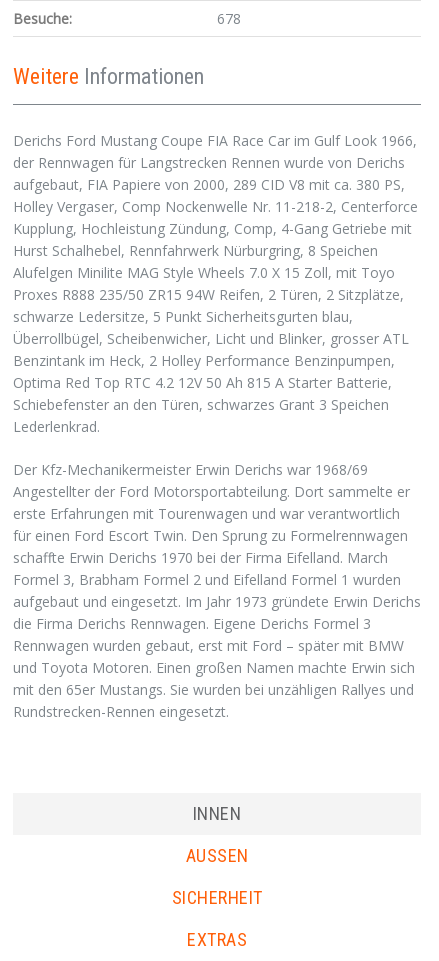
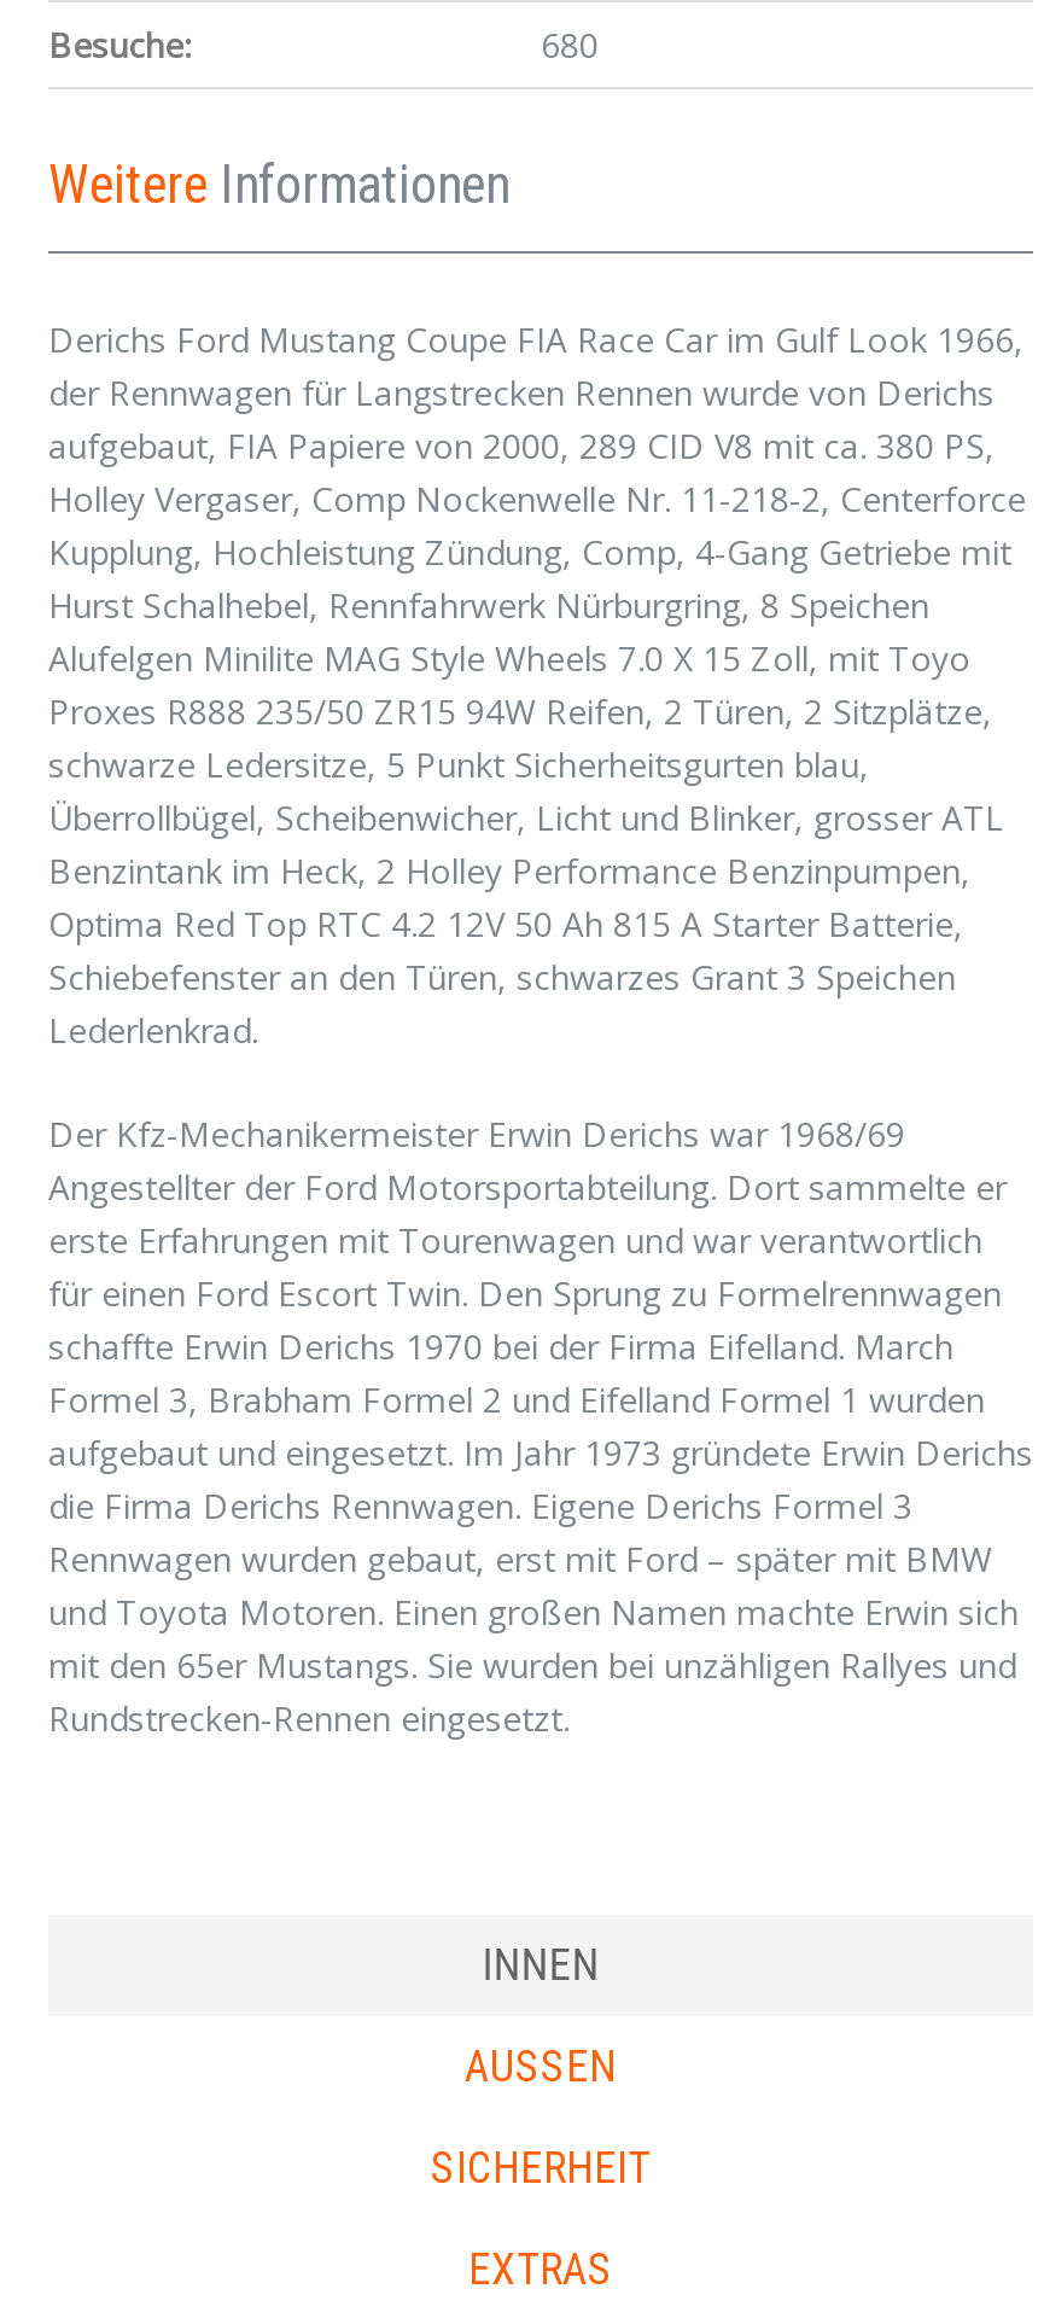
[217,9,241,28] 678 -> [541,22,599,68] 680

